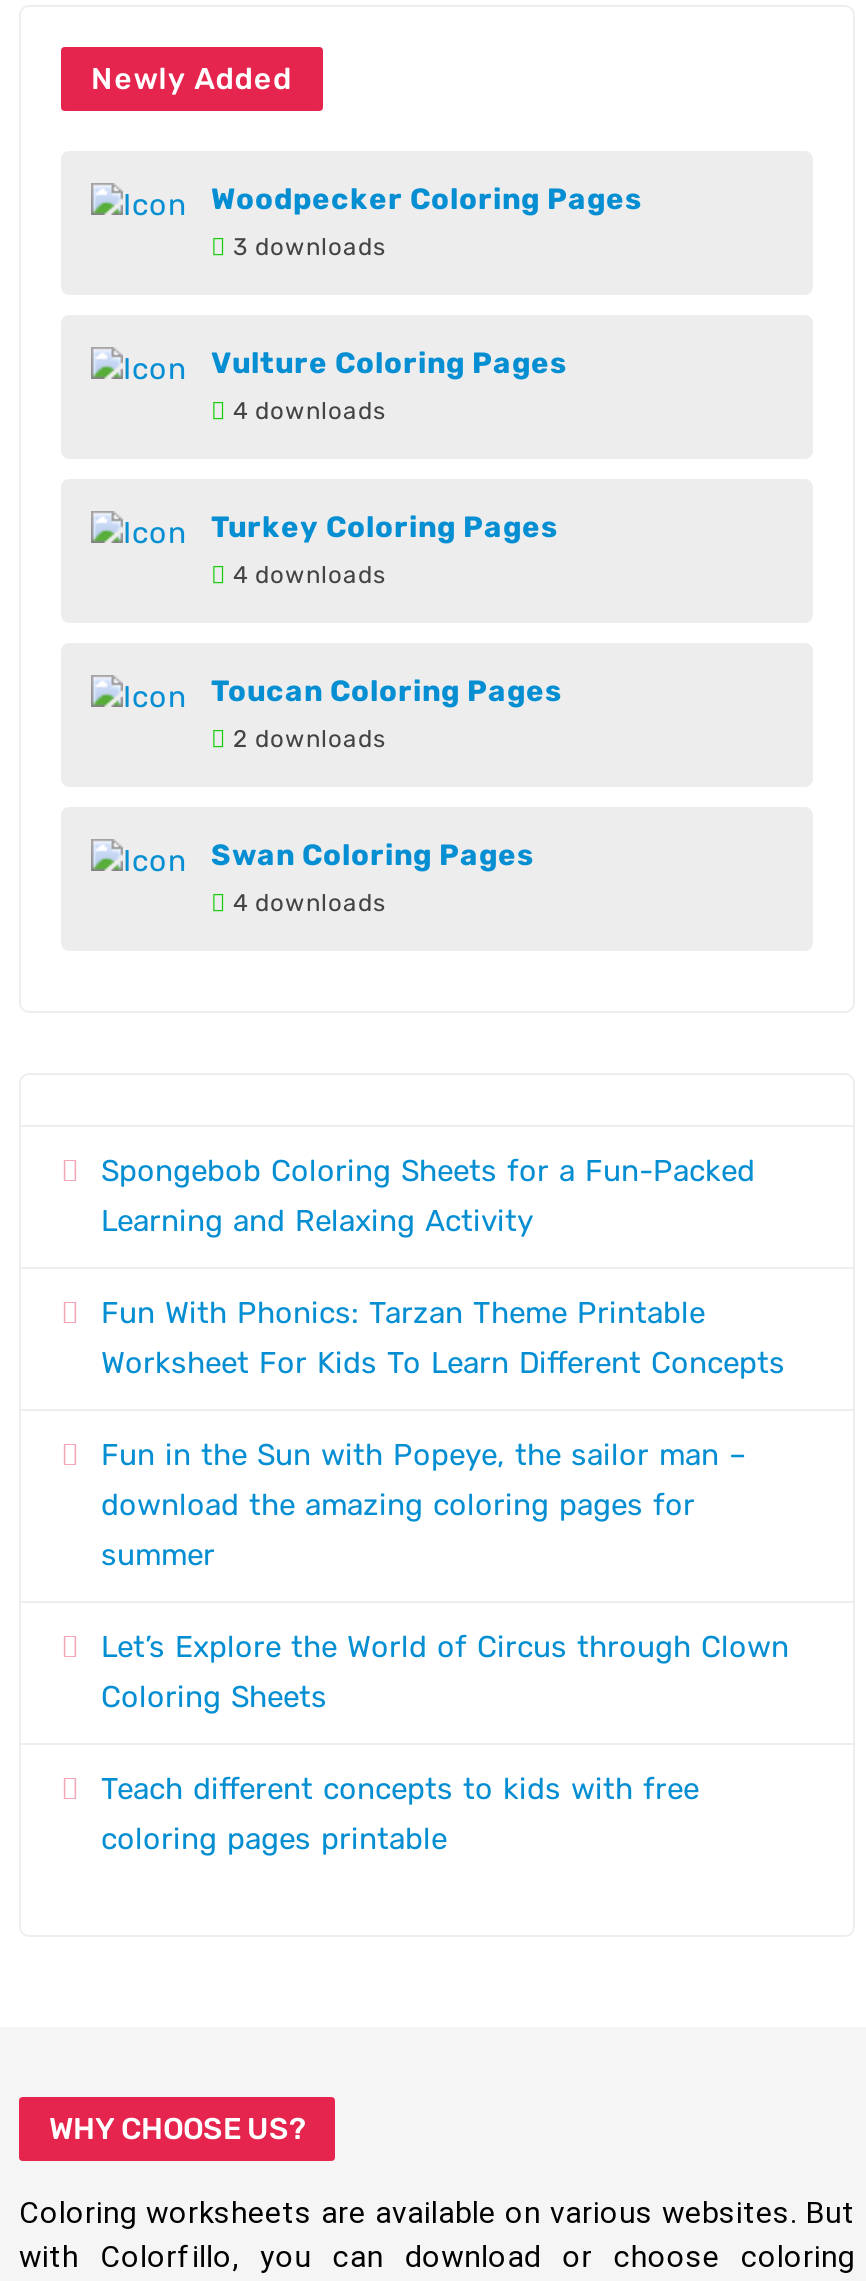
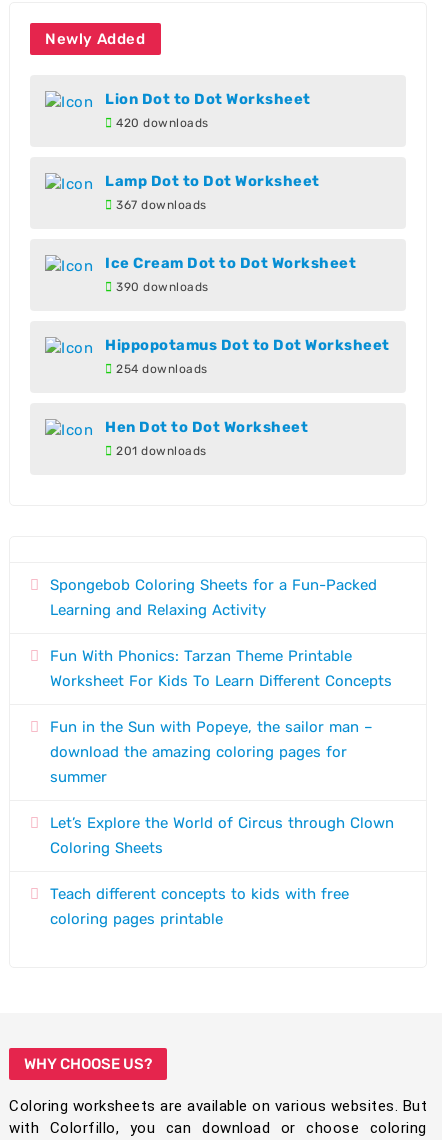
[211,182,642,262] Woodpecker Coloring Pages | 3 downloads -> [105,90,310,130] Lion Dot to Dot Worksheet | 420 downloads
[211,346,567,426] Vulture Coloring Pages | 4 downloads -> [105,172,319,212] Lamp Dot to Dot Worksheet | 367 downloads
[211,510,558,590] Turkey Coloring Pages | 4 downloads -> [105,254,356,294] Ice Cream Dot to Dot Worksheet | 390 downloads
[211,674,562,754] Toucan Coloring Pages | 2 downloads -> [105,336,389,376] Hippopotamus Dot to Dot Worksheet | 254 downloads
[211,838,534,918] Swan Coloring Pages | 4 downloads -> [105,418,308,458] Hen Dot to Dot Worksheet | 201 downloads

